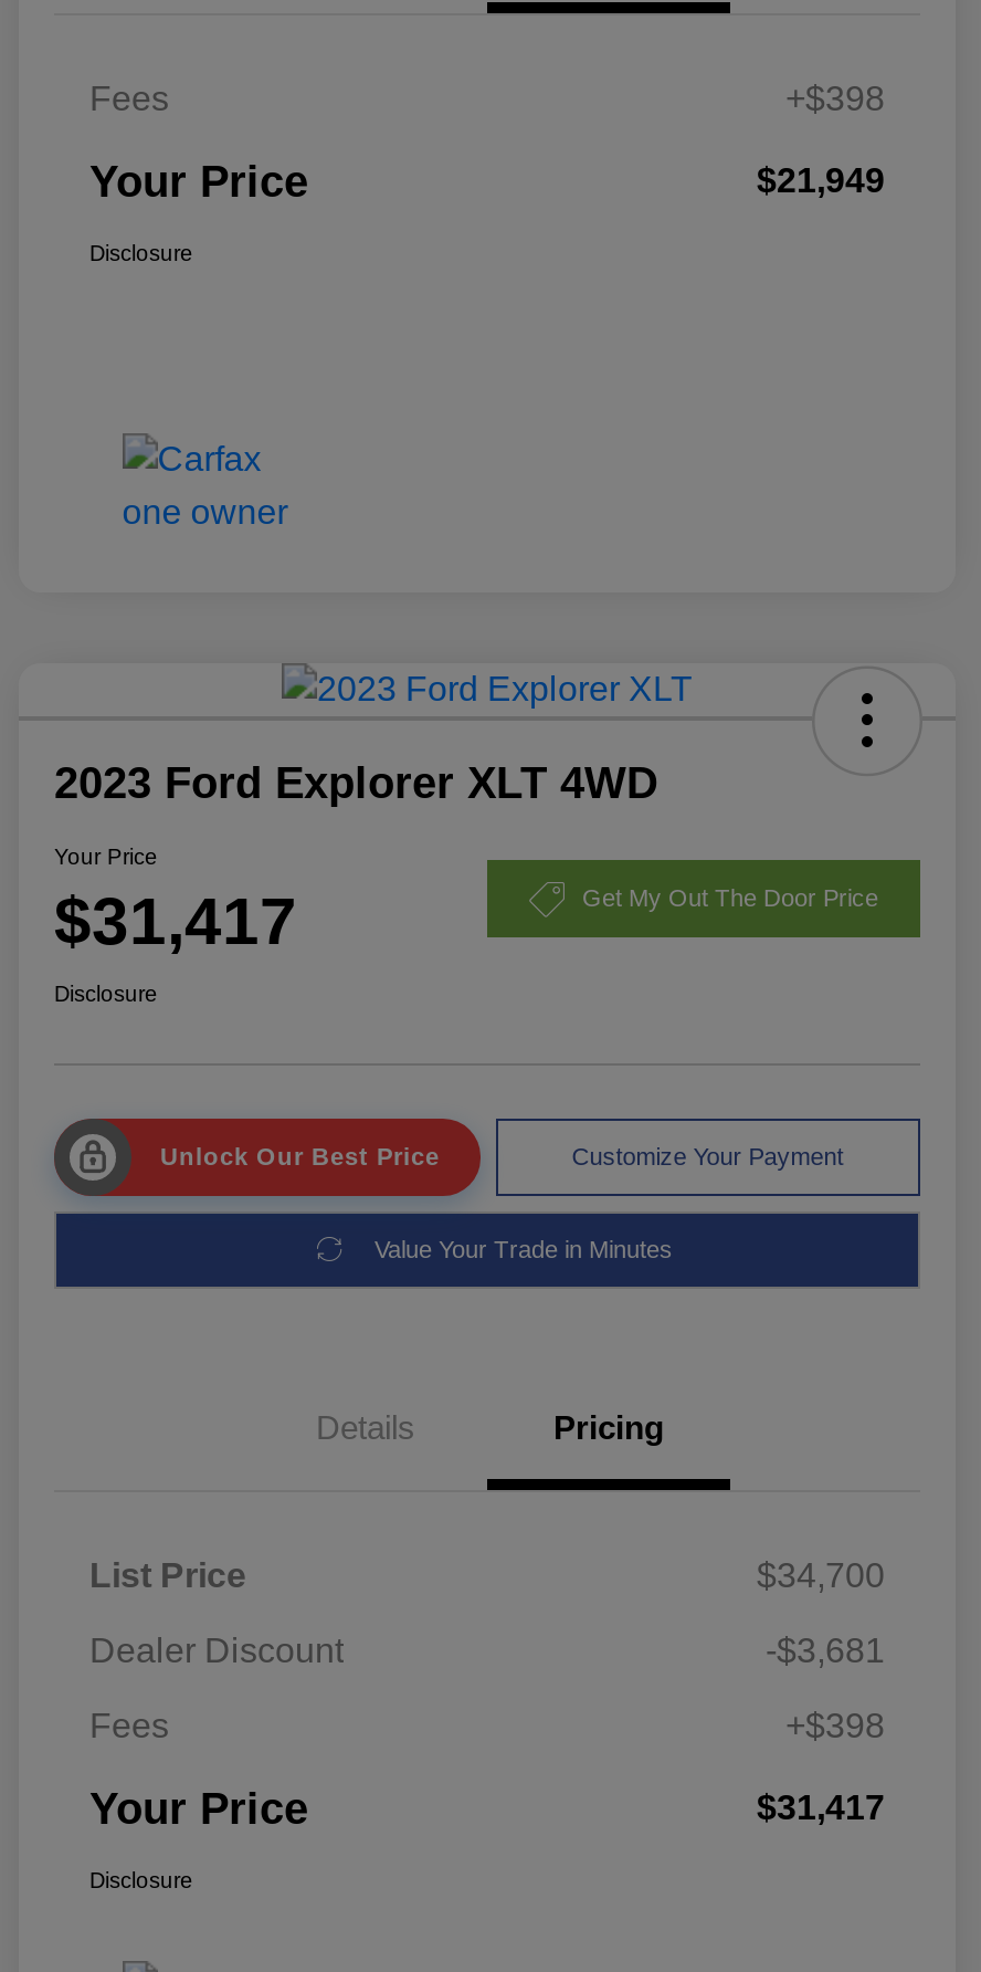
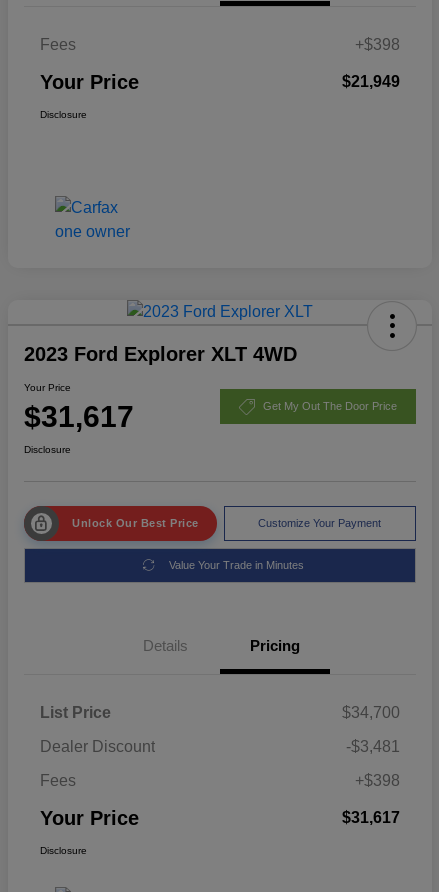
[54,884,297,957] $31,417 -> [24,400,134,433] $31,617
[766,1631,885,1669] -$3,681 -> [346,738,400,755] -$3,481
[757,1788,885,1826] $31,417 -> [342,809,400,826] $31,617

